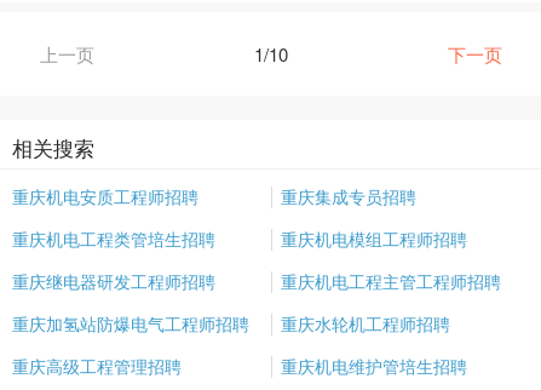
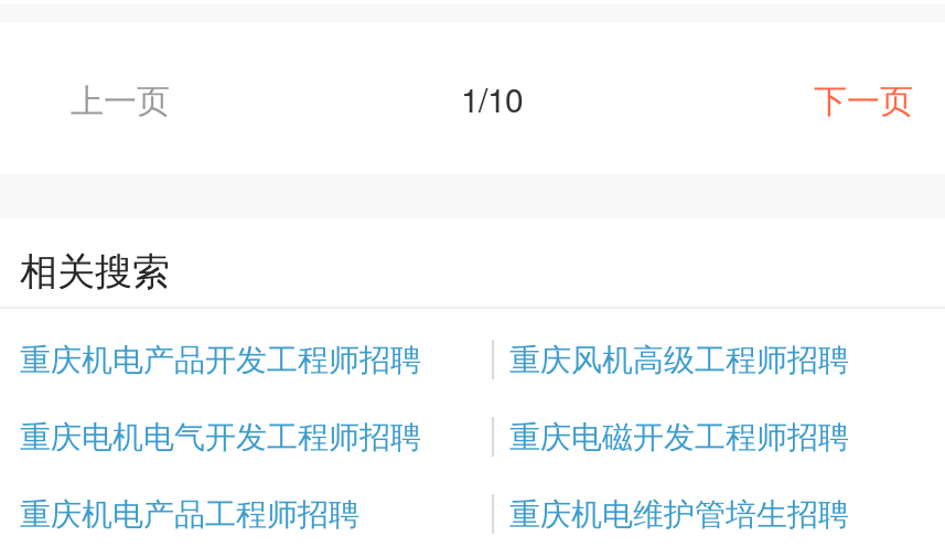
[12,184,501,378] 重庆机电安质工程师招聘 | 重庆集成专员招聘 | 重庆机电工程类管培生招聘 | 重庆机电模组工程师招聘 | 重庆继电器研发工程师招聘 | 重庆机电工程主管工程师招聘 | 重庆加氢站防爆电气工程师招聘 | 重庆水轮机工程师招聘 | 重庆高级工程管理招聘 -> [20,335,849,534] 重庆机电产品开发工程师招聘 | 重庆风机高级工程师招聘 | 重庆电机电气开发工程师招聘 | 重庆电磁开发工程师招聘 | 重庆机电产品工程师招聘

